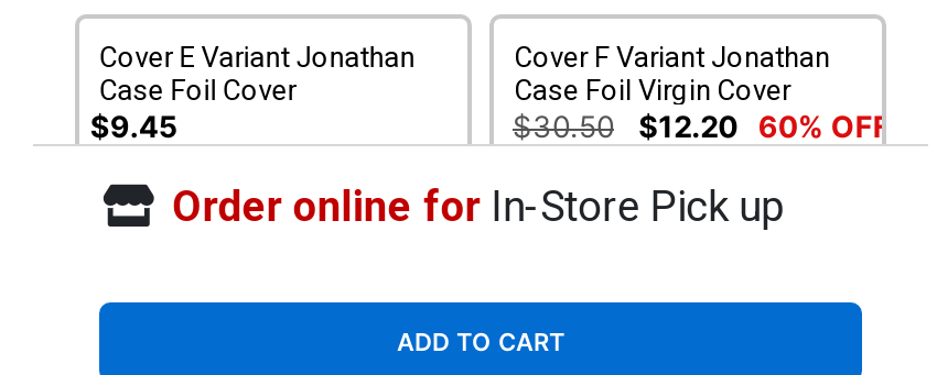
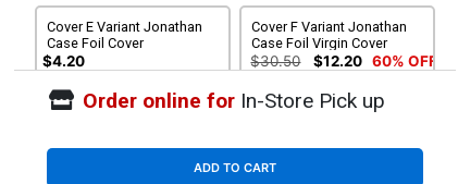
[90,108,178,144] $9.45 -> [43,52,85,69] $4.20

